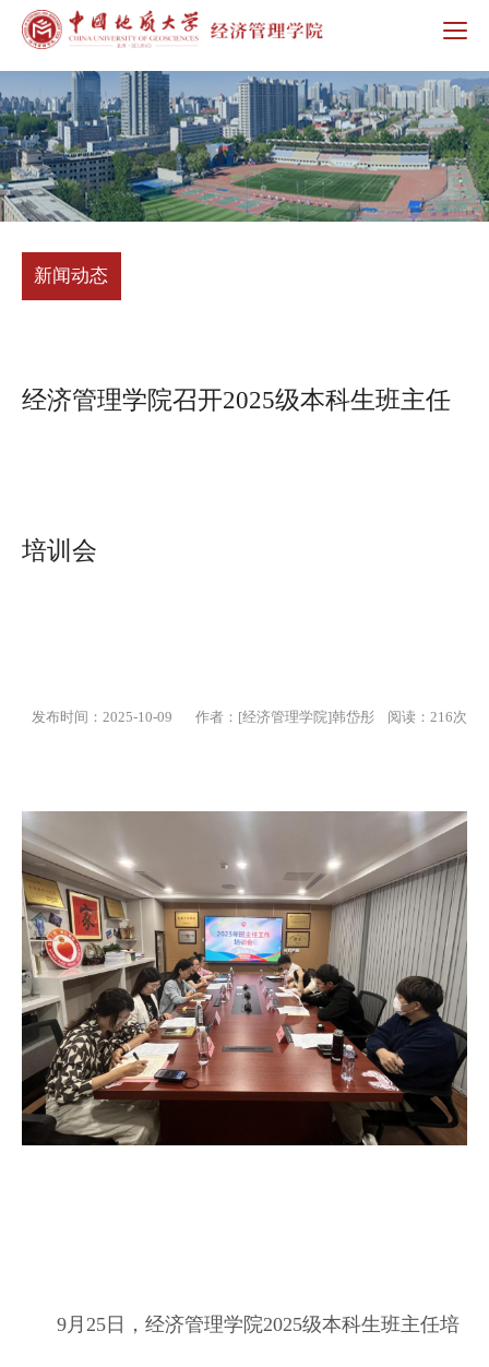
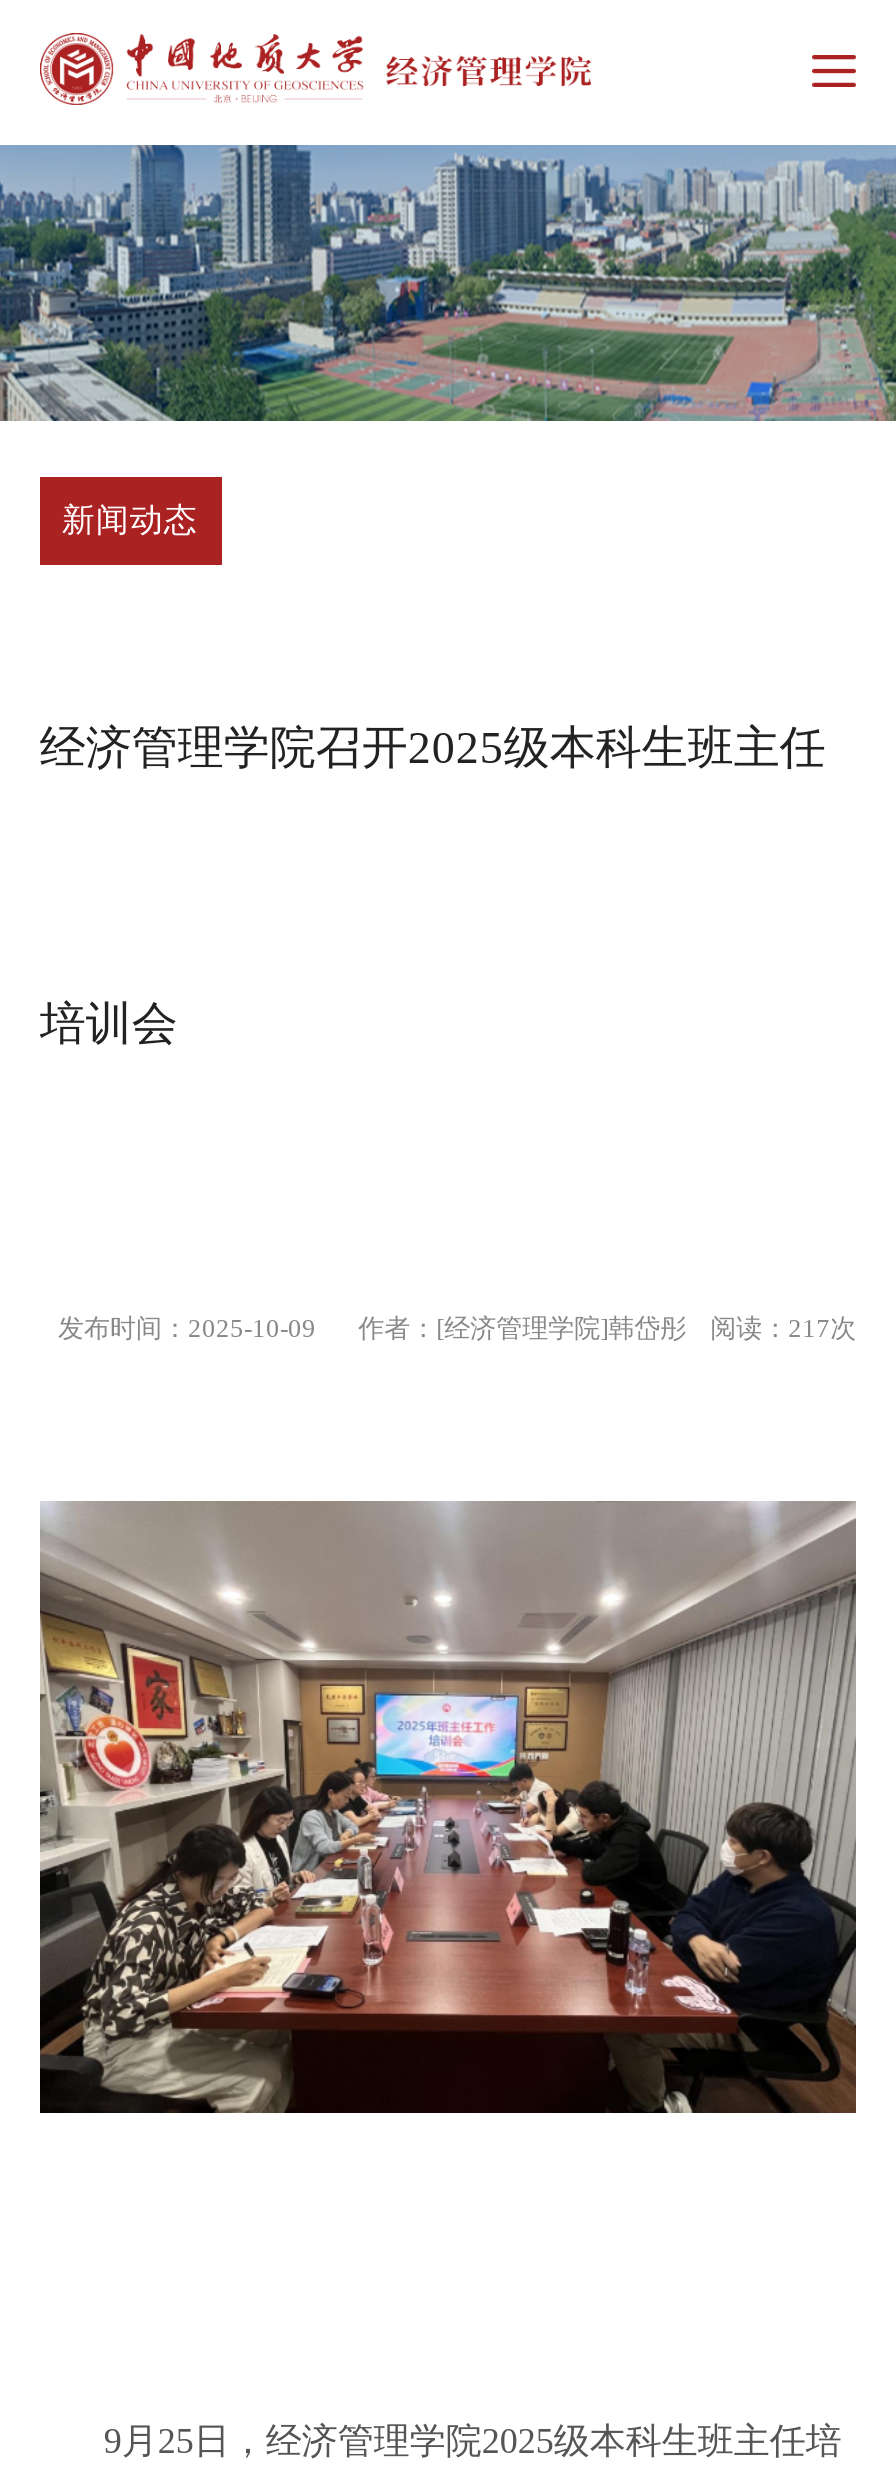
[182,709,467,725] 作者：[经济管理学院]韩岱彤 阅读：216次 -> [334,1313,856,1343] 作者：[经济管理学院]韩岱彤 阅读：217次

